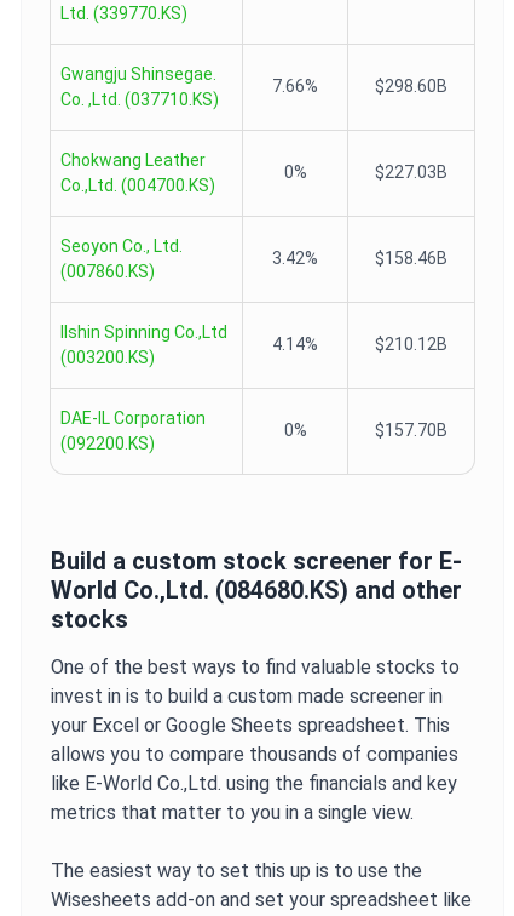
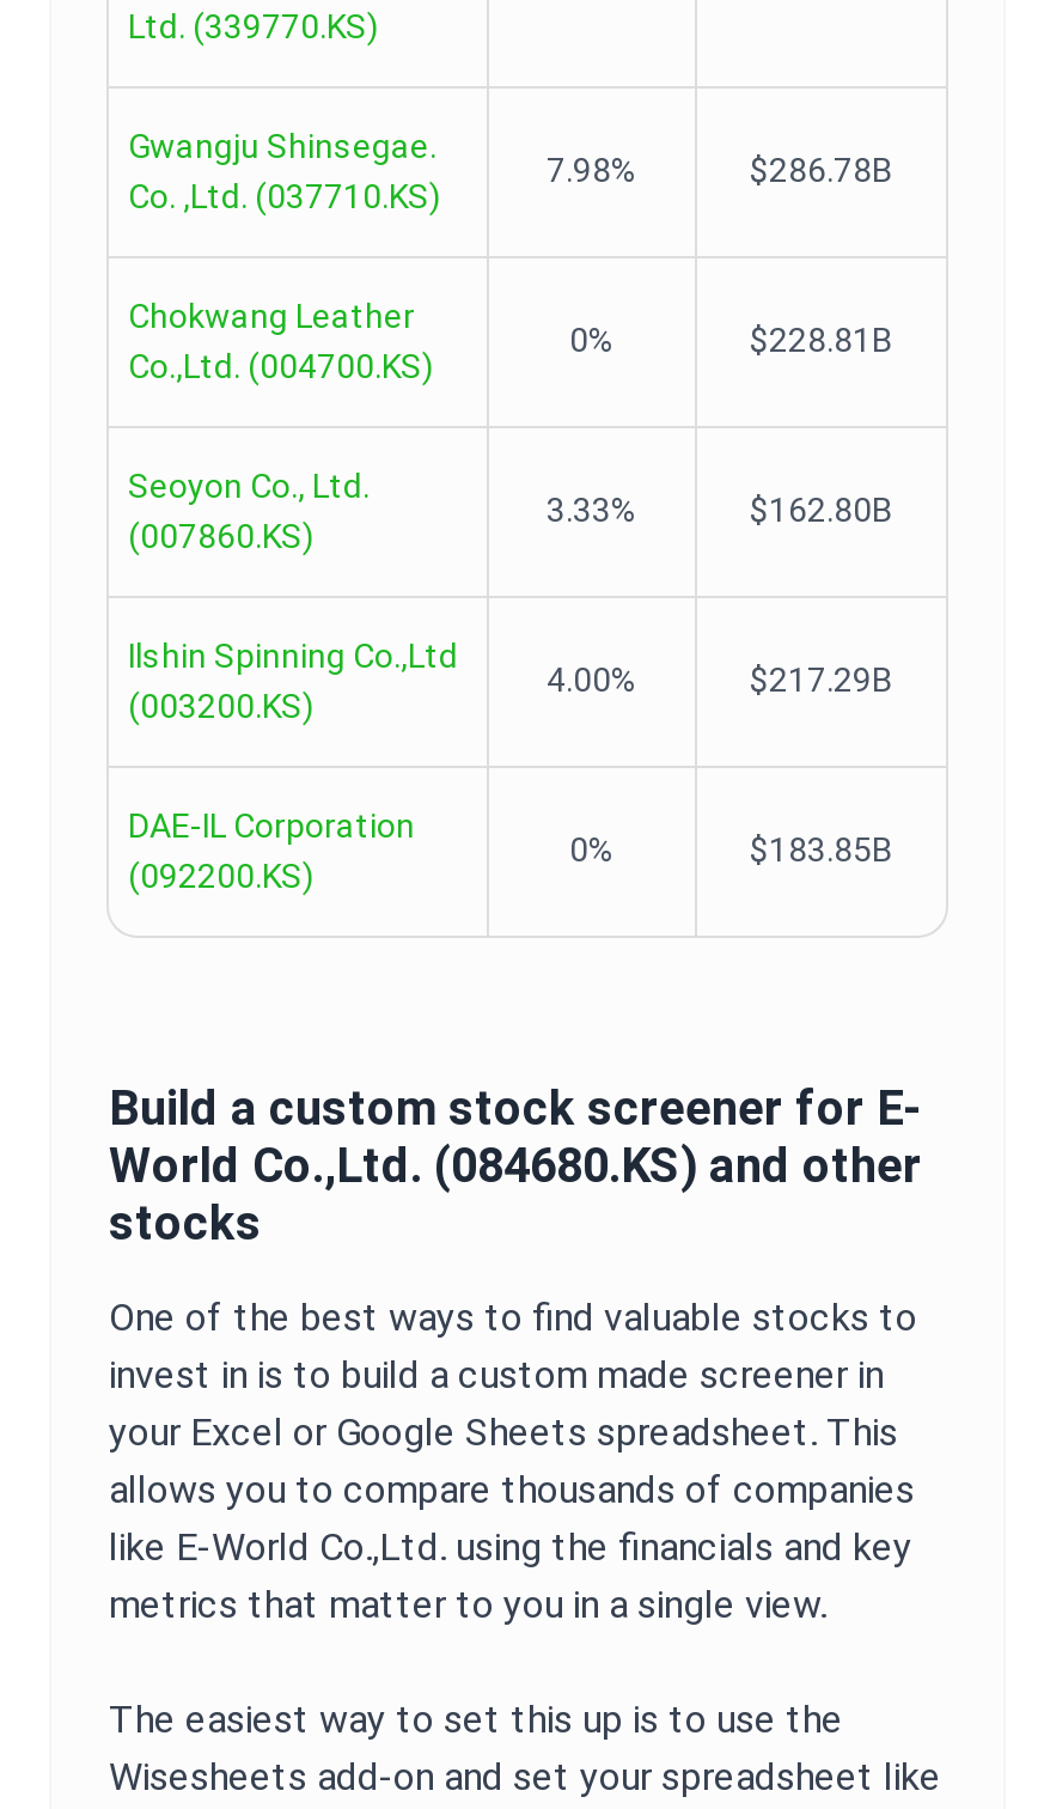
[272,76,447,96] 7.66% | $298.60B -> [547,151,893,189] 7.98% | $286.78B
[375,162,447,182] $227.03B -> [750,321,893,359] $228.81B
[272,248,447,268] 3.42% | $158.46B -> [547,491,893,529] 3.33% | $162.80B
[272,334,447,354] 4.14% | $210.12B -> [547,660,893,699] 4.00% | $217.29B
[375,420,447,440] $157.70B -> [750,830,893,869] $183.85B

